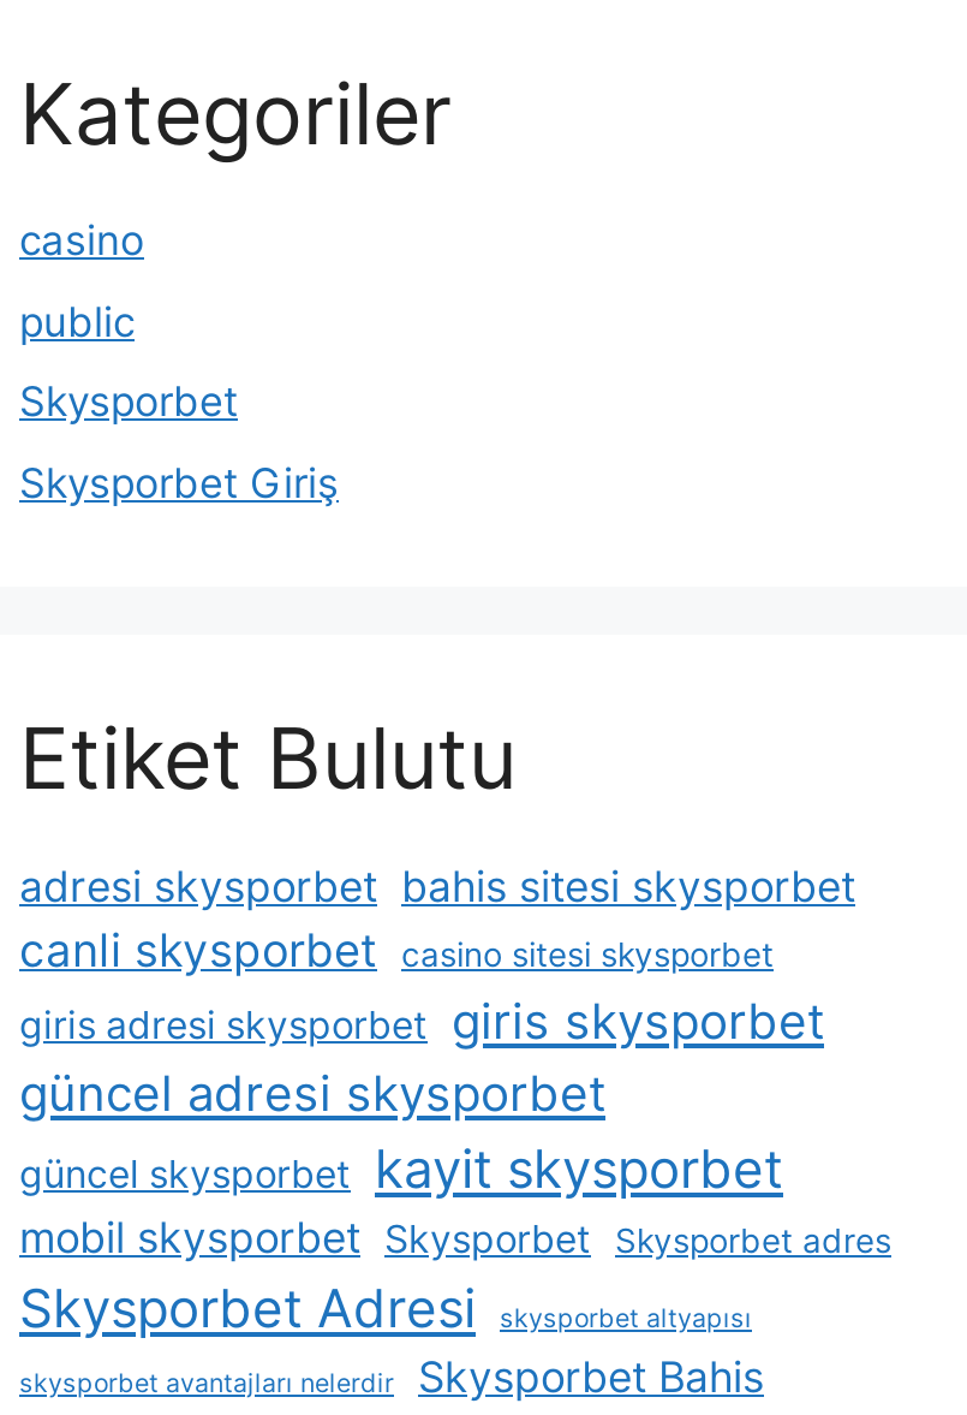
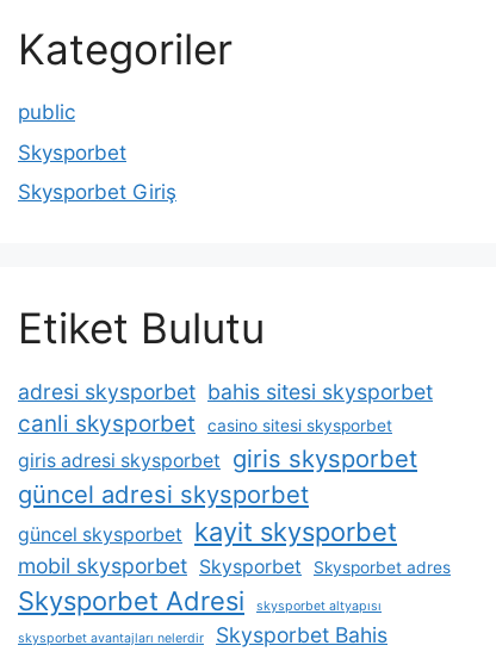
[19,217,144,265] casino -> none

